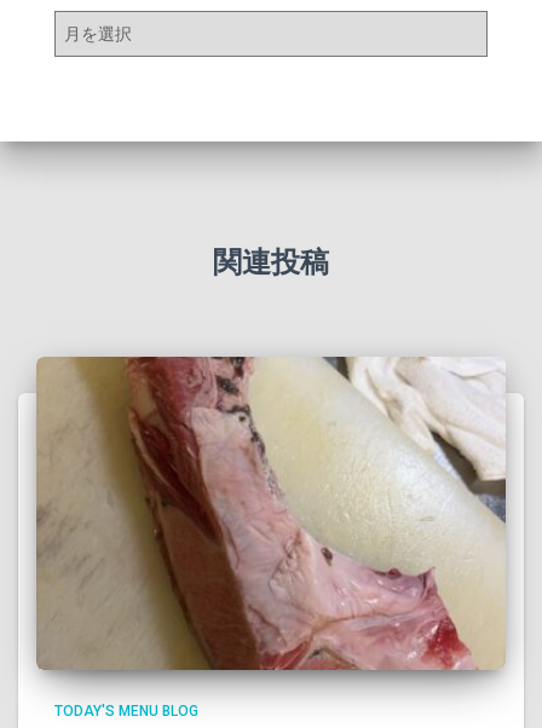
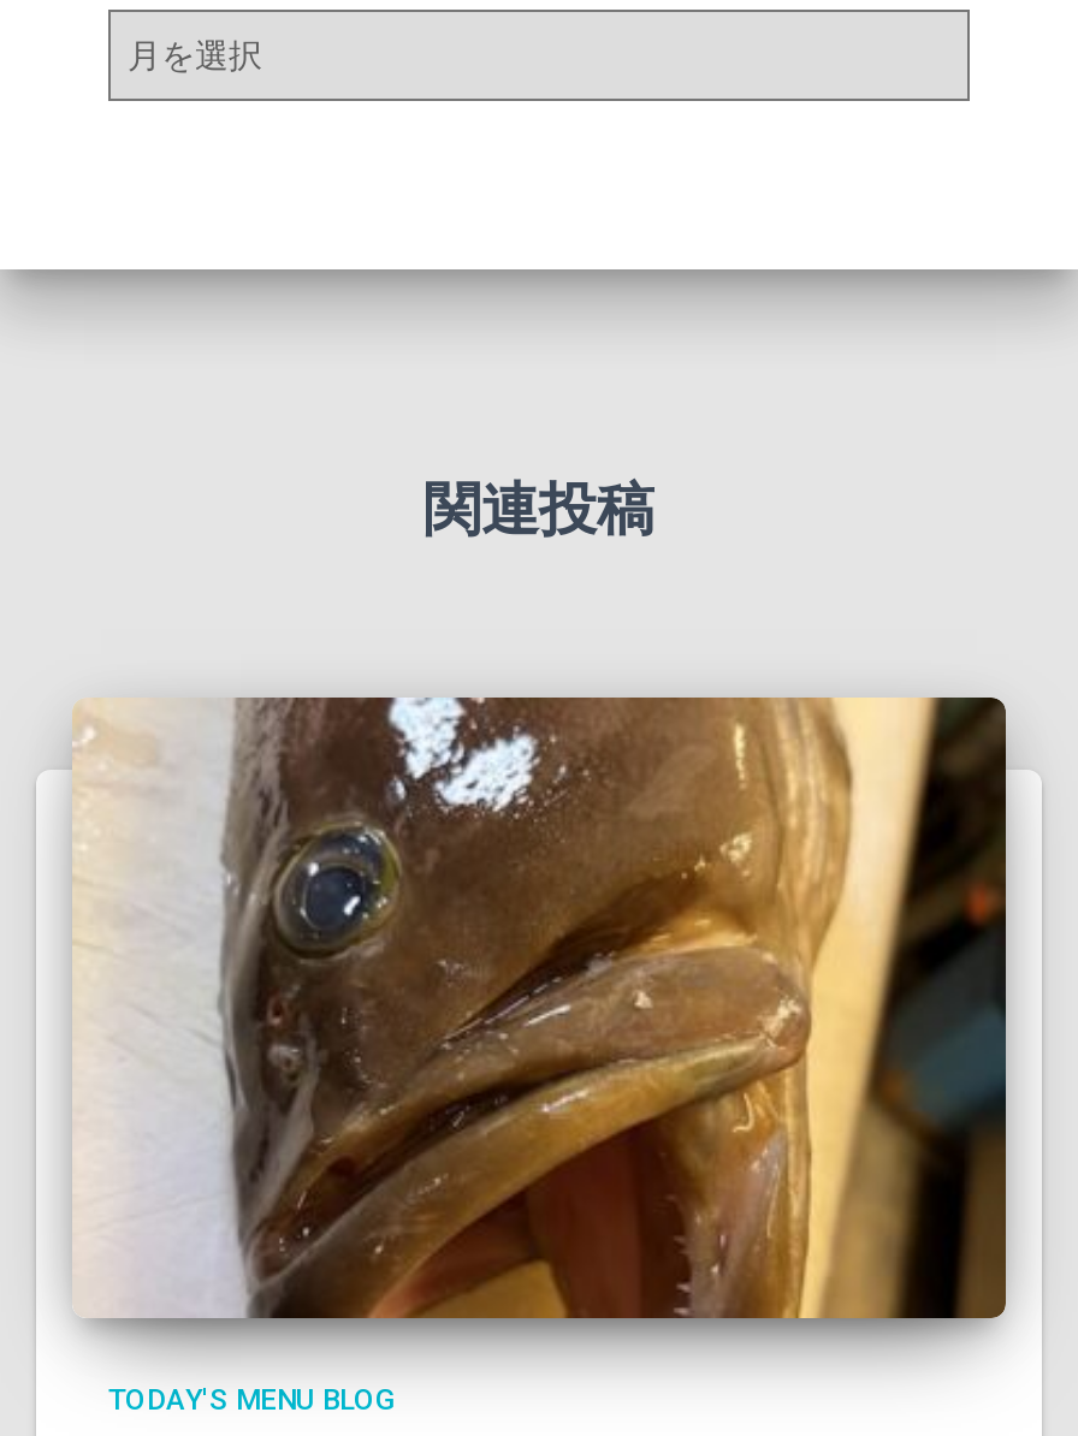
[35,356,506,670] [image] -> [72,695,1008,1321] [image]

